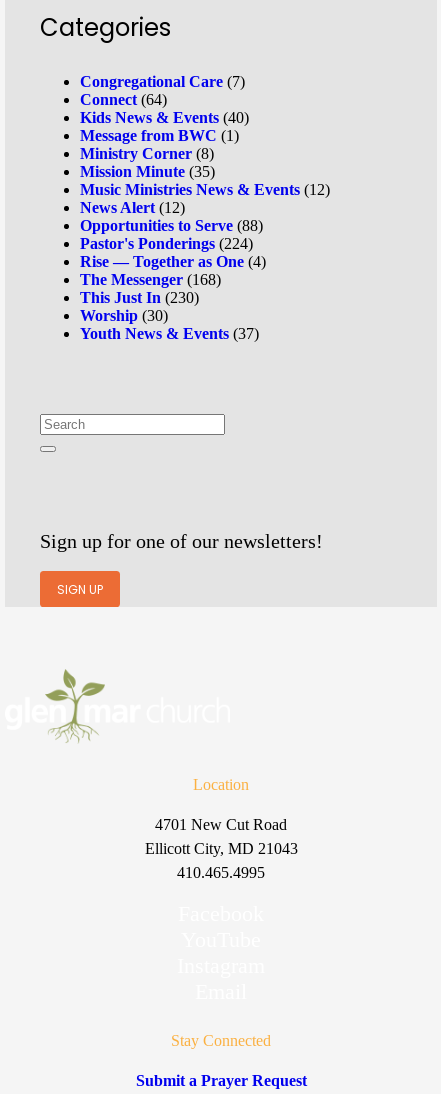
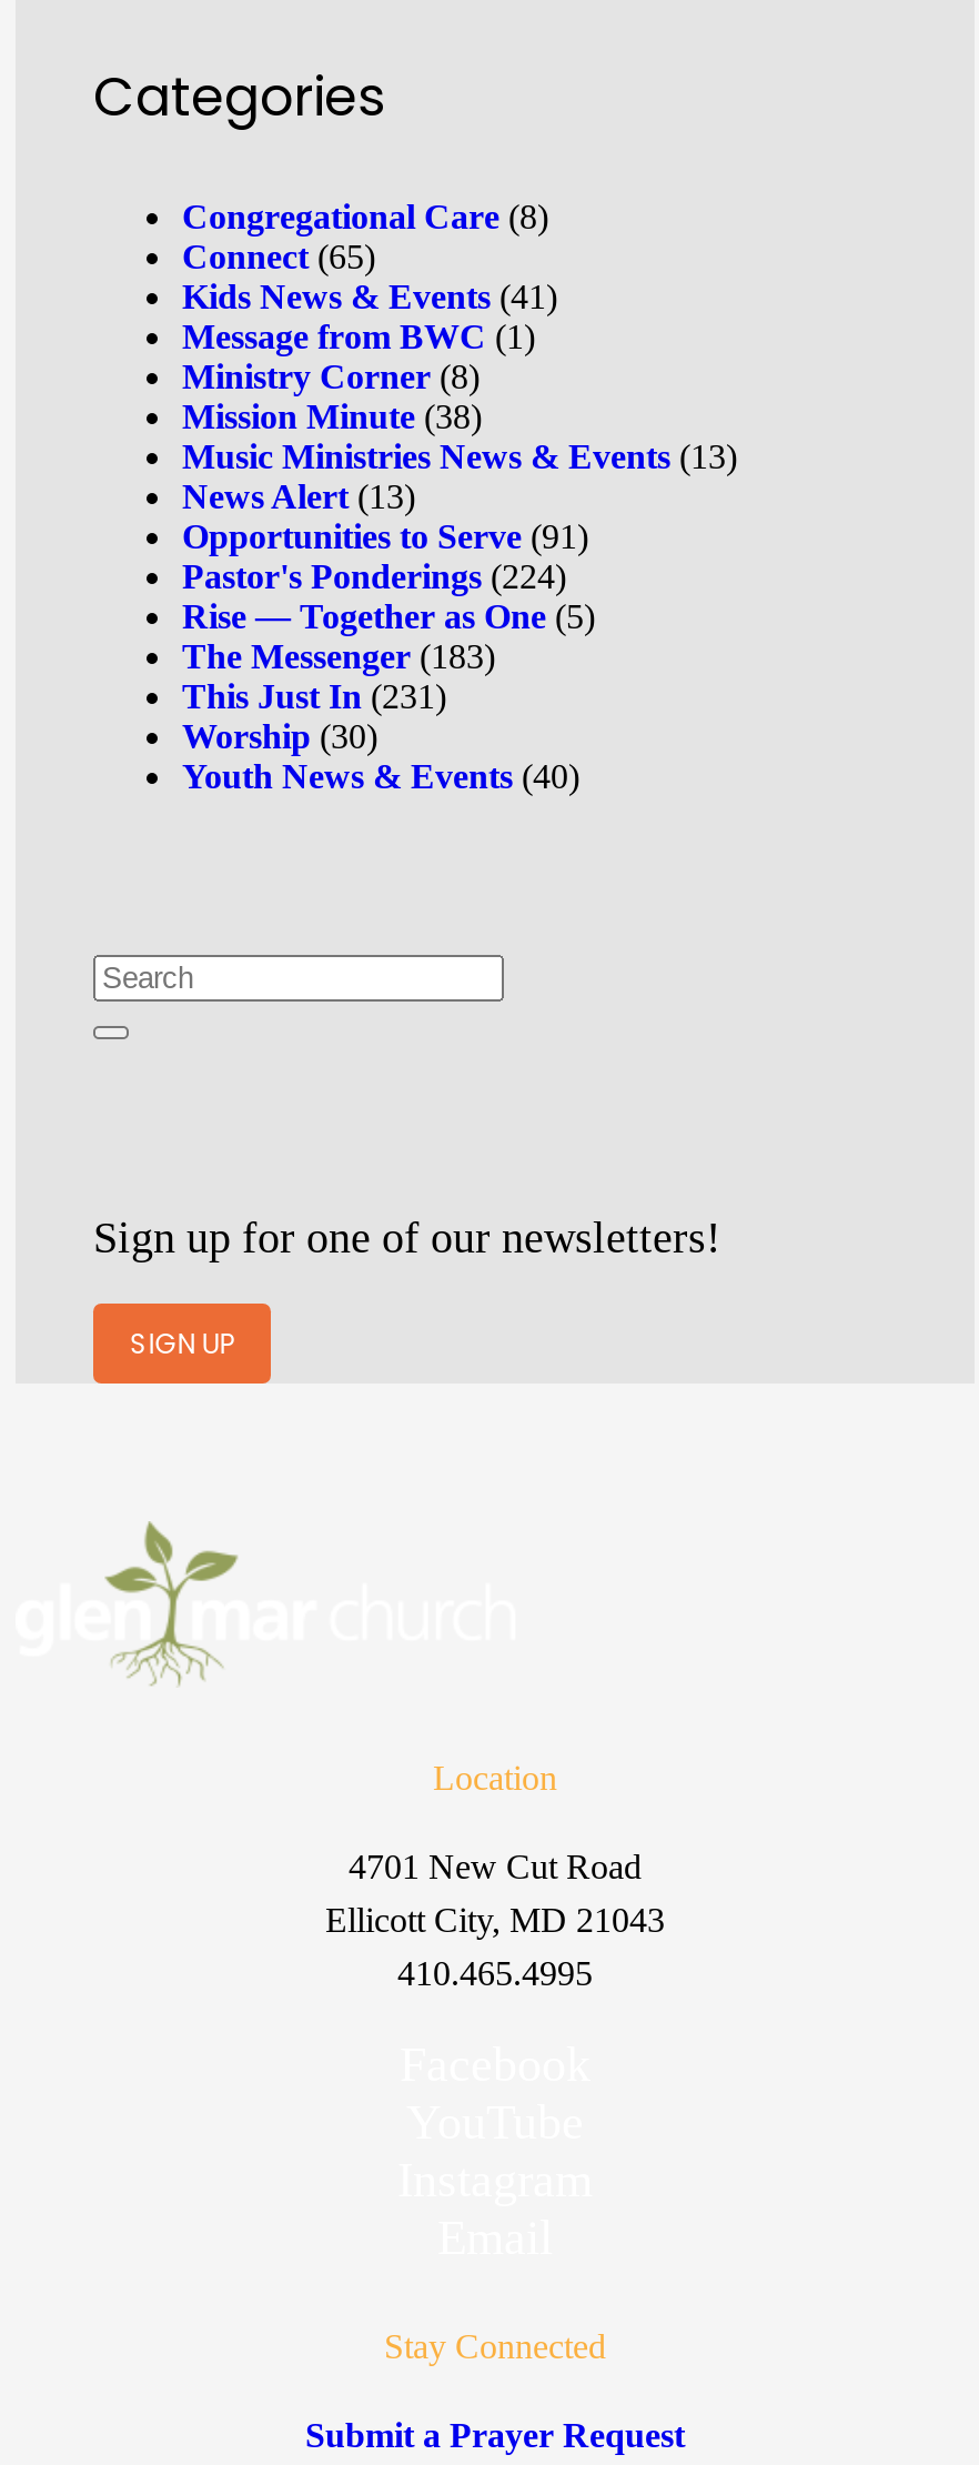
[80,73,245,90] Congregational Care (7) -> [182,197,548,235] Congregational Care (8)
[80,91,167,108] Connect (64) -> [182,237,375,275] Connect (65)
[80,109,249,126] Kids News & Events (40) -> [182,277,557,315] Kids News & Events (41)
[80,163,215,180] Mission Minute (35) -> [182,397,482,435] Mission Minute (38)
[80,181,330,198] Music Ministries News & Events (12) -> [182,437,737,475] Music Ministries News & Events (13)
[80,199,185,216] News Alert (12) -> [182,477,415,515] News Alert (13)
[80,217,263,234] Opportunities to Serve (88) -> [182,517,588,555] Opportunities to Serve (91)
[80,253,266,270] Rise — Together as One (4) -> [182,597,595,635] Rise — Together as One (5)
[80,271,221,288] The Messenger (168) -> [182,637,495,675] The Messenger (183)
[80,289,199,306] This Just In(230) -> [182,677,446,715] This Just In(231)
[80,325,259,342] Youth News & Events (37) -> [182,757,579,795] Youth News & Events (40)

